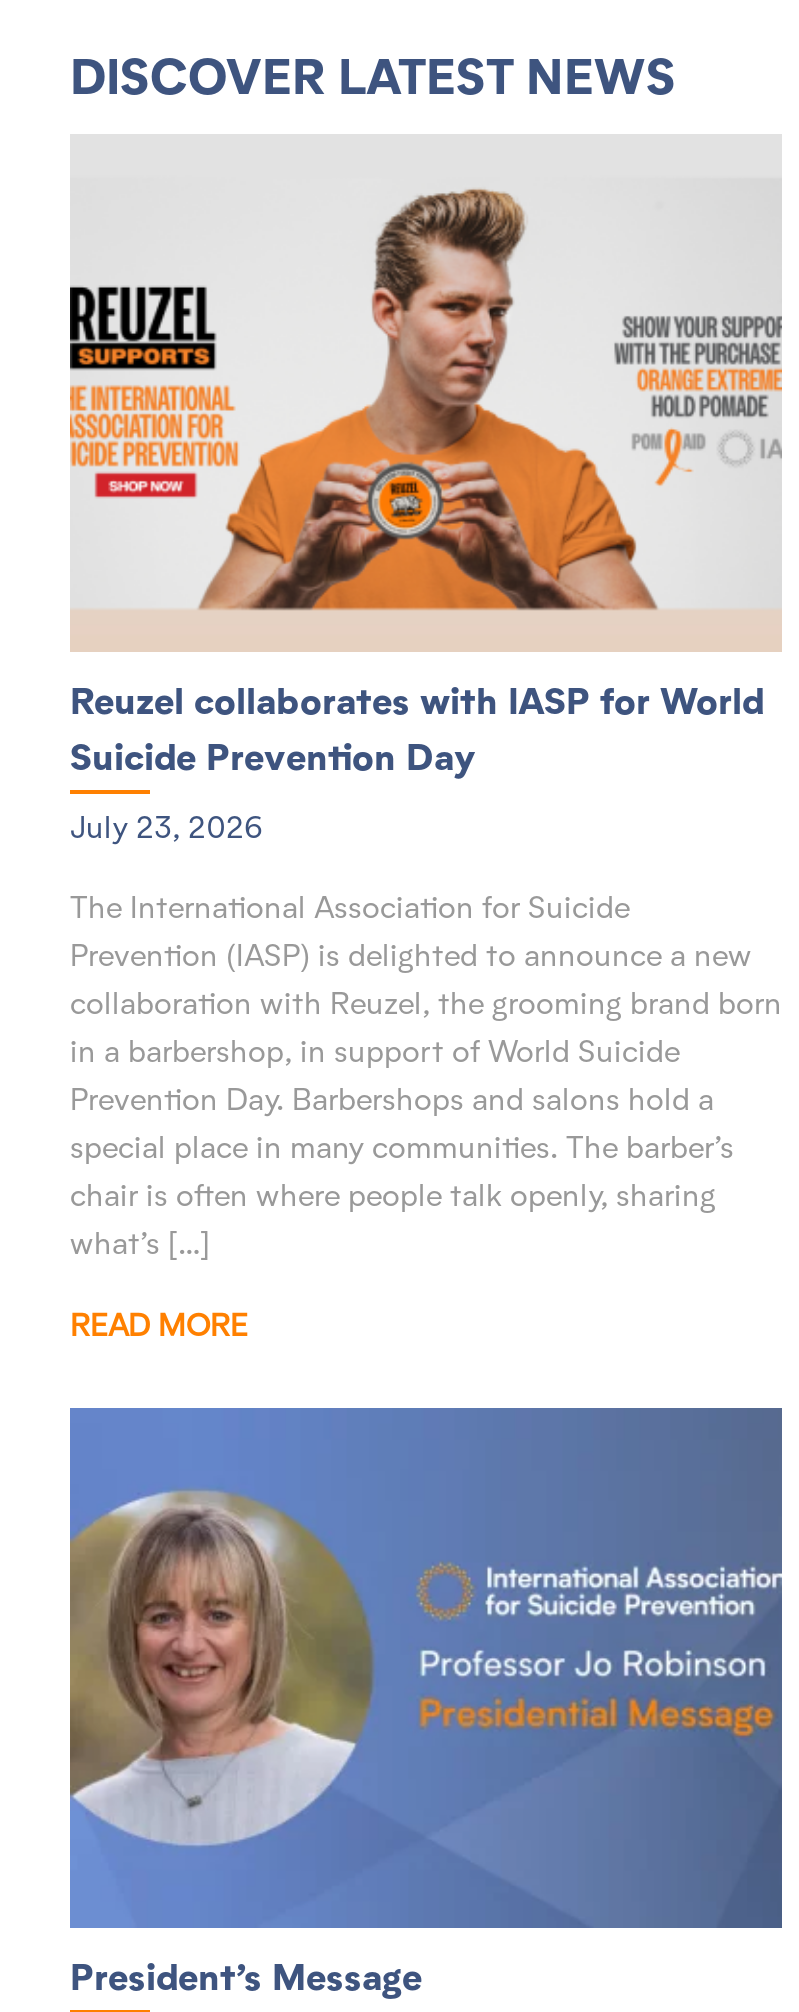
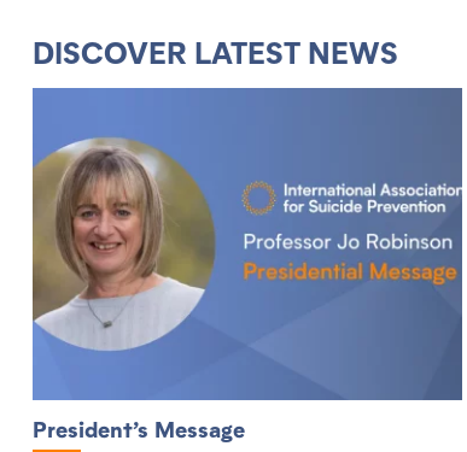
[68,136,784,1345] [image] | Reuzel collaborates with IASP for World | Suicide Prevention Day | July 23, 2026 | The International Association for Suicide | Prevention (IASP) is delighted to announce a new | collaboration with Reuzel, the grooming brand born | in a barbershop, in support of World Suicide | Prevention Day. Barbershops and salons hold a | special place in many communities. The barber’s | chair is often where people talk openly, sharing | what’s […] | READ MORE -> none

